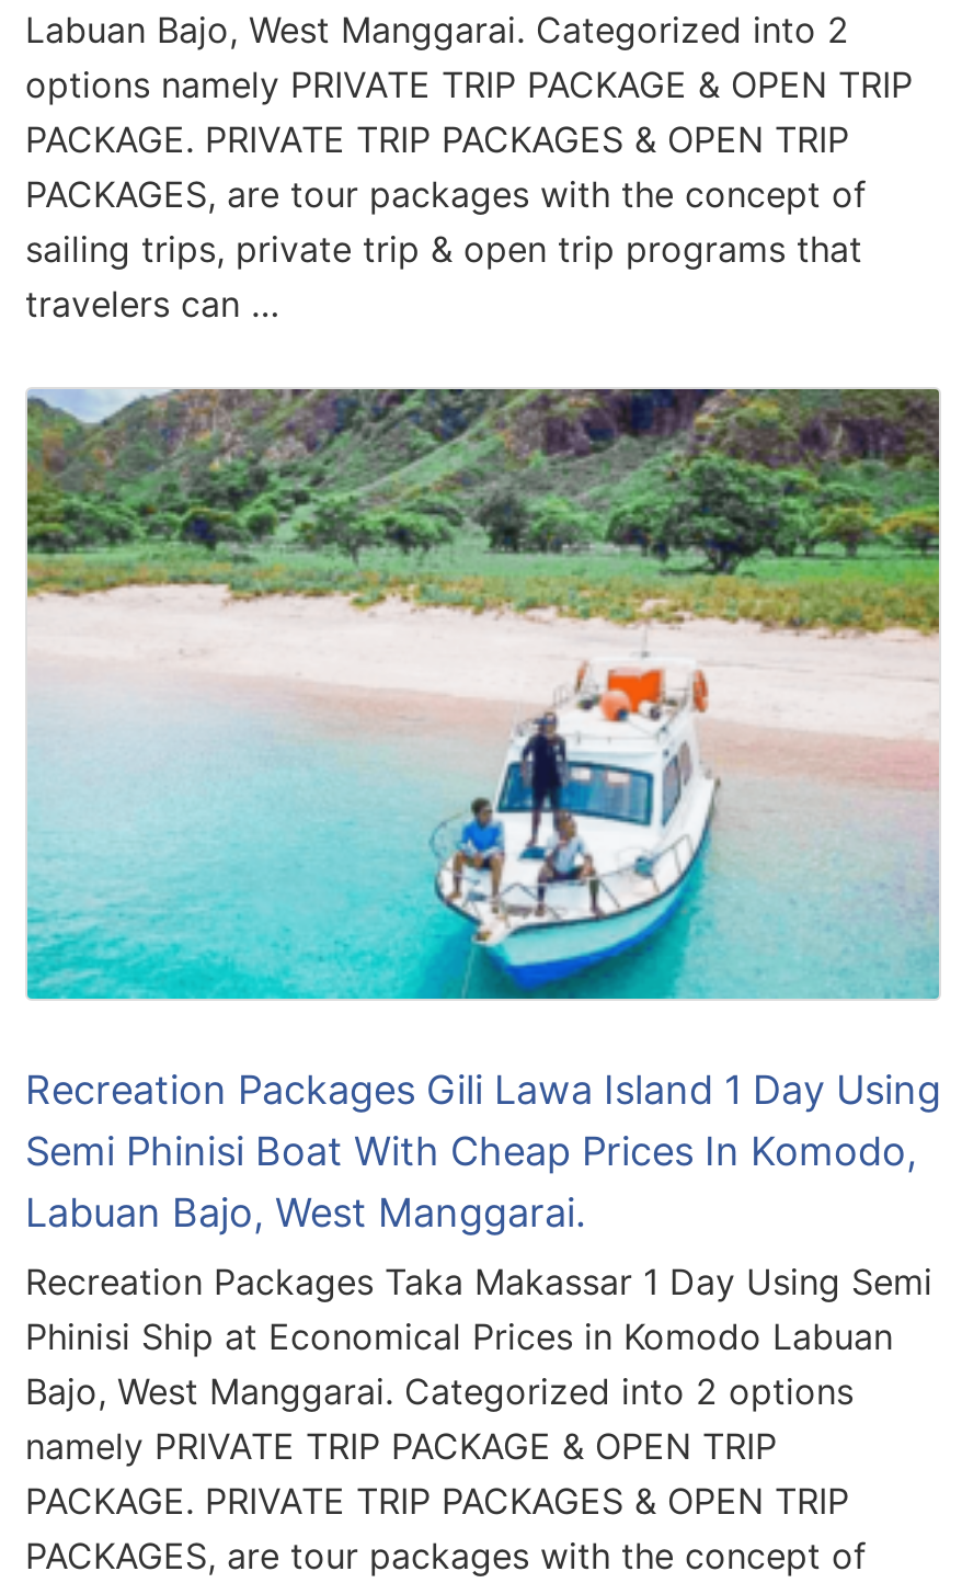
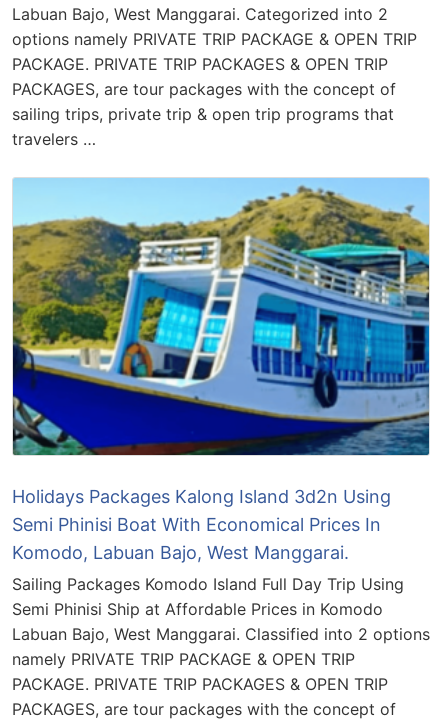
[25,283,279,327] travelers can … -> [12,129,96,149] travelers …
[25,386,941,1235] [image] | Recreation Packages Gili Lawa Island 1 Day Using | Semi Phinisi Boat With Cheap Prices In Komodo, | Labuan Bajo, West Manggarai. -> [12,177,430,563] [image] | Holidays Packages Kalong Island 3d2n Using | Semi Phinisi Boat With Economical Prices In | Komodo, Labuan Bajo, West Manggarai.
[25,1259,932,1413] Recreation Packages Taka Makassar 1 Day Using Semi | Phinisi Ship at Economical Prices in Komodo Labuan | Bajo, West Manggarai. Categorized into 2 options -> [12,574,430,644] Sailing Packages Komodo Island Full Day Trip Using | Semi Phinisi Ship at Affordable Prices in Komodo | Labuan Bajo, West Manggarai. Classified into 2 options

